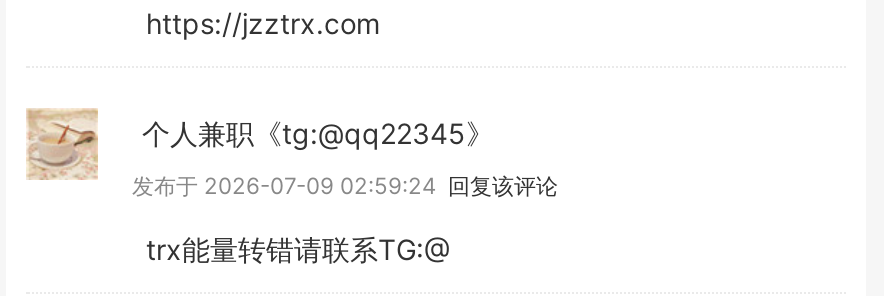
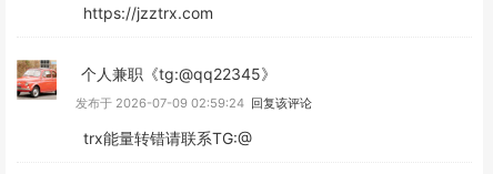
[24,106,100,182] [image] -> [16,59,58,100] [image]

